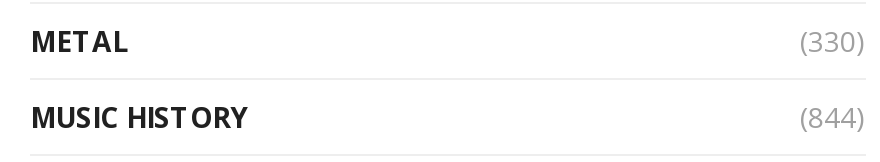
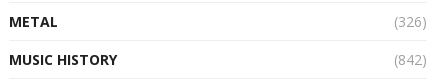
[800,22,866,60] (330) -> [394,12,427,31] (326)
[800,98,866,136] (844) -> [394,50,427,69] (842)

